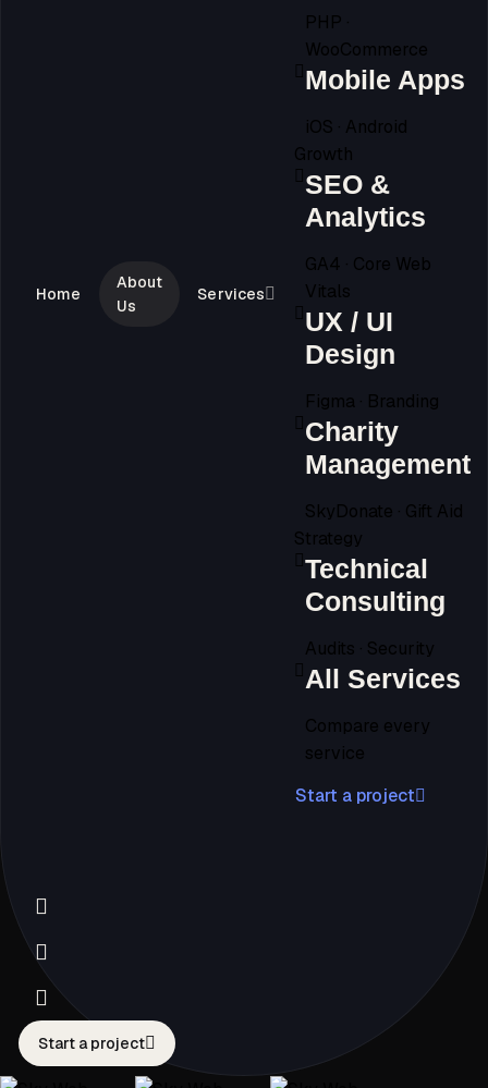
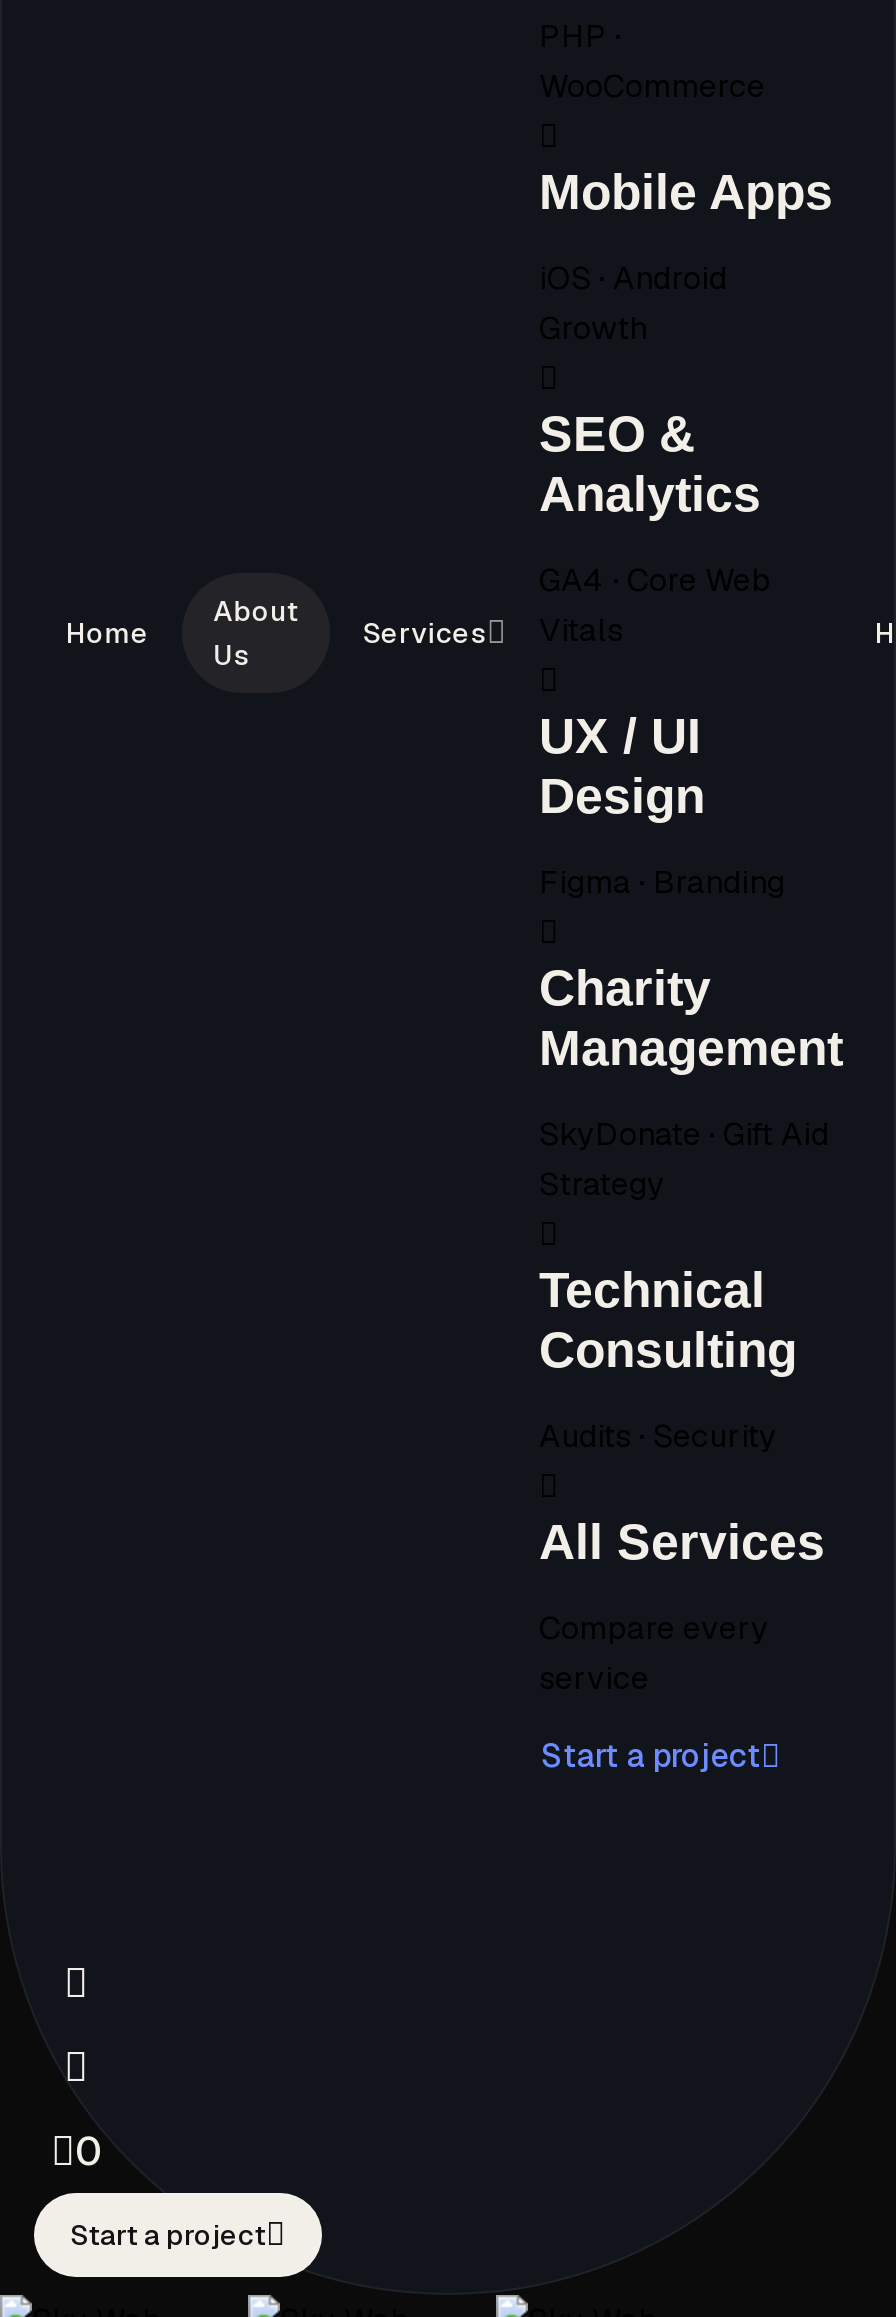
none -> [75,2125,101,2177] 0

